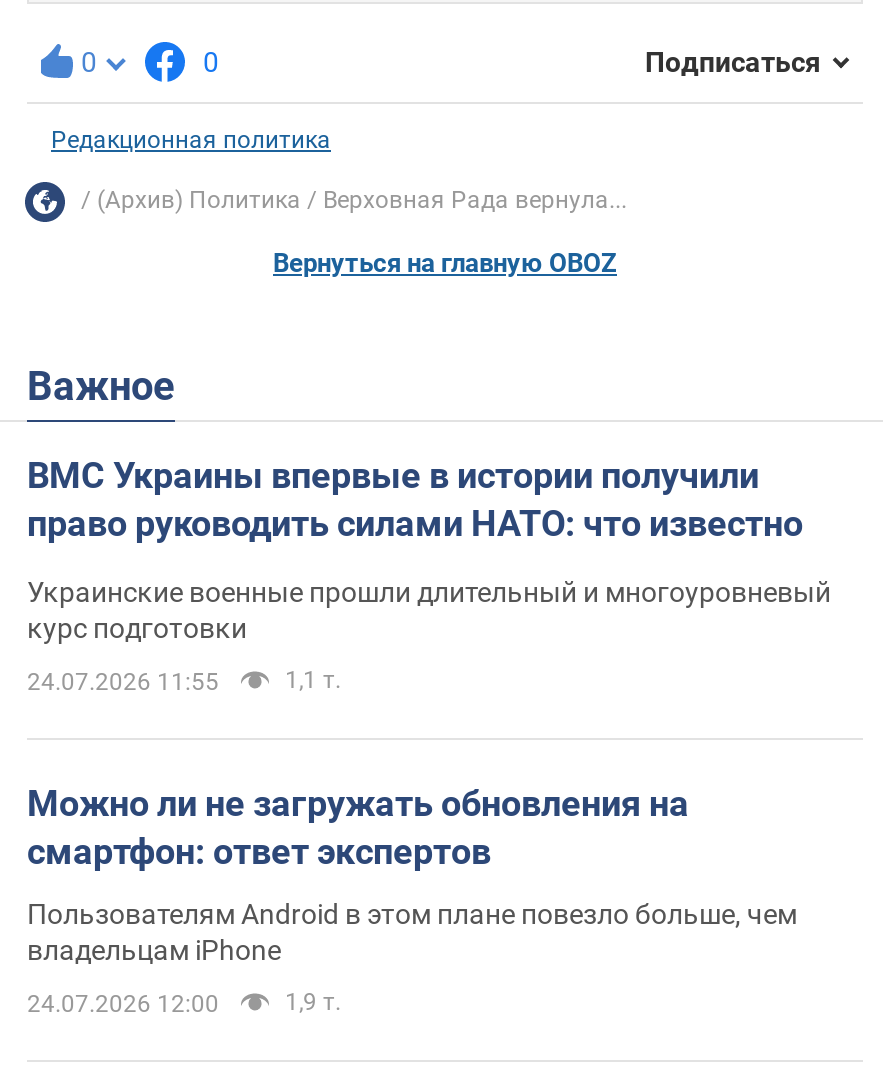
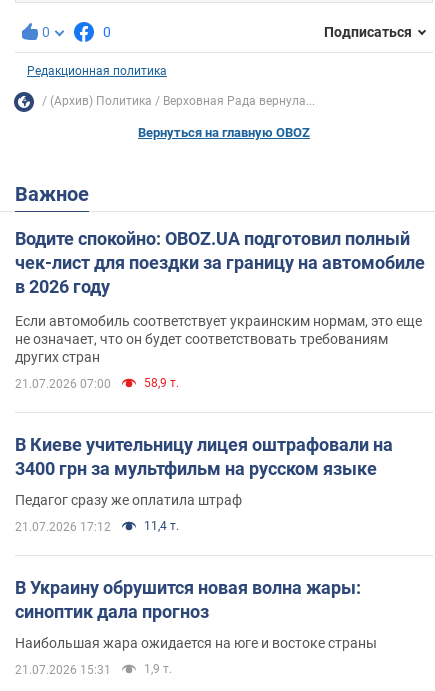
[27,453,831,1017] ВМС Украины впервые в истории получили | право руководить силами НАТО: что известно | Украинские военные прошли длительный и многоуровневый | курс подготовки | 24.07.2026 11:55 | 1,1 т. | Можно ли не загружать обновления на | смартфон: ответ экспертов | Пользователям Android в этом плане повезло больше, чем | владельцам iPhone | 24.07.2026 12:00 -> [15,228,425,677] Водите спокойно: OBOZ.UA подготовил полный | чек-лист для поездки за границу на автомобиле | в 2026 году | Если автомобиль соответствует украинским нормам, это еще | не означает, что он будет соответствовать требованиям | других стран | 21.07.2026 07:00 | 58,9 т. | В Киеве учительницу лицея оштрафовали на | 3400 грн за мультфильм на русском языке | Педагог сразу же оплатила штраф | 21.07.2026 17:12 | 11,4 т. | В Украину обрушится новая волна жары: | синоптик дала прогноз | Наибольшая жара ожидается на юге и востоке страны | 21.07.2026 15:31

